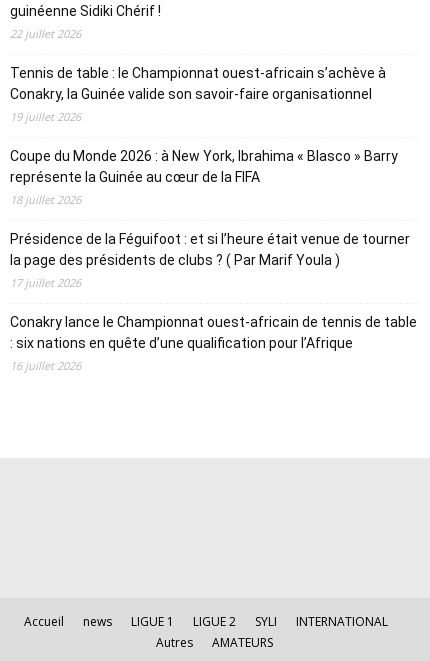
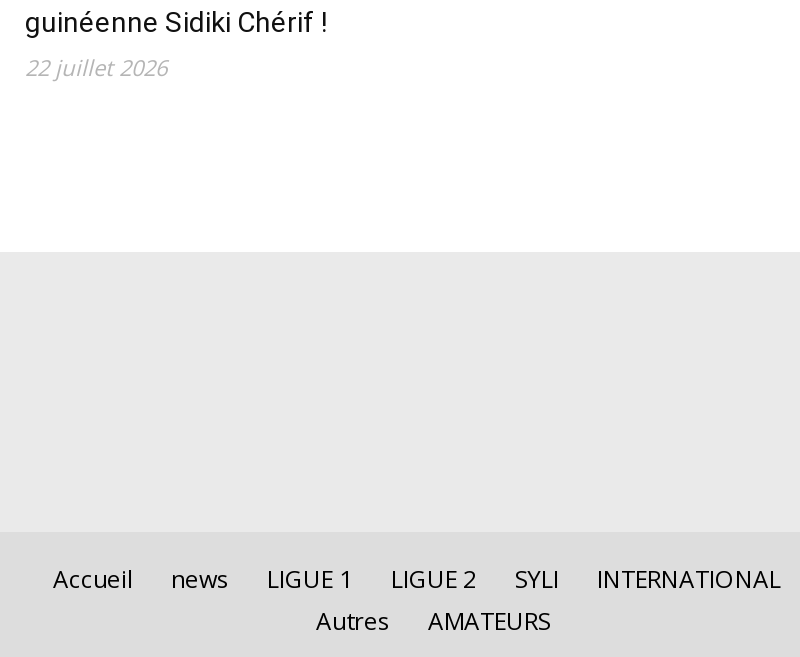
[10,65,417,373] Tennis de table : le Championnat ouest-africain s’achève à | Conakry, la Guinée valide son savoir-faire organisationnel | 19 juillet 2026 | Coupe du Monde 2026 : à New York, Ibrahima « Blasco » Barry | représente la Guinée au cœur de la FIFA | 18 juillet 2026 | Présidence de la Féguifoot : et si l’heure était venue de tourner | la page des présidents de clubs ? ( Par Marif Youla ) | 17 juillet 2026 | Conakry lance le Championnat ouest-africain de tennis de table | : six nations en quête d’une qualification pour l’Afrique | 16 juillet 2026 -> none

